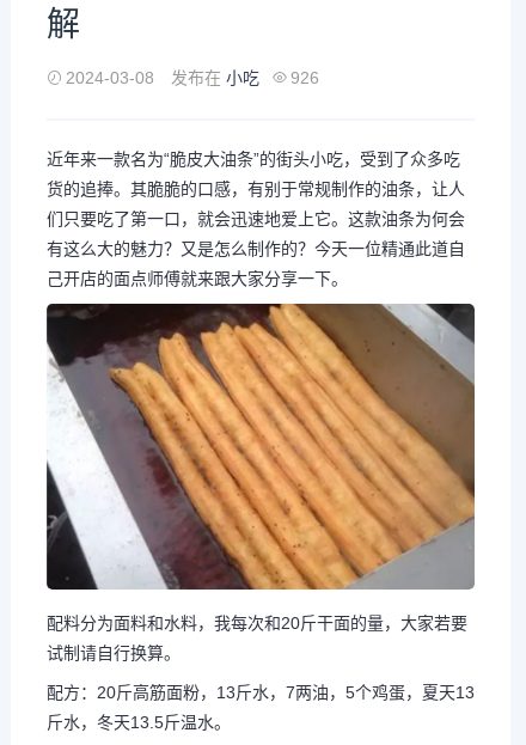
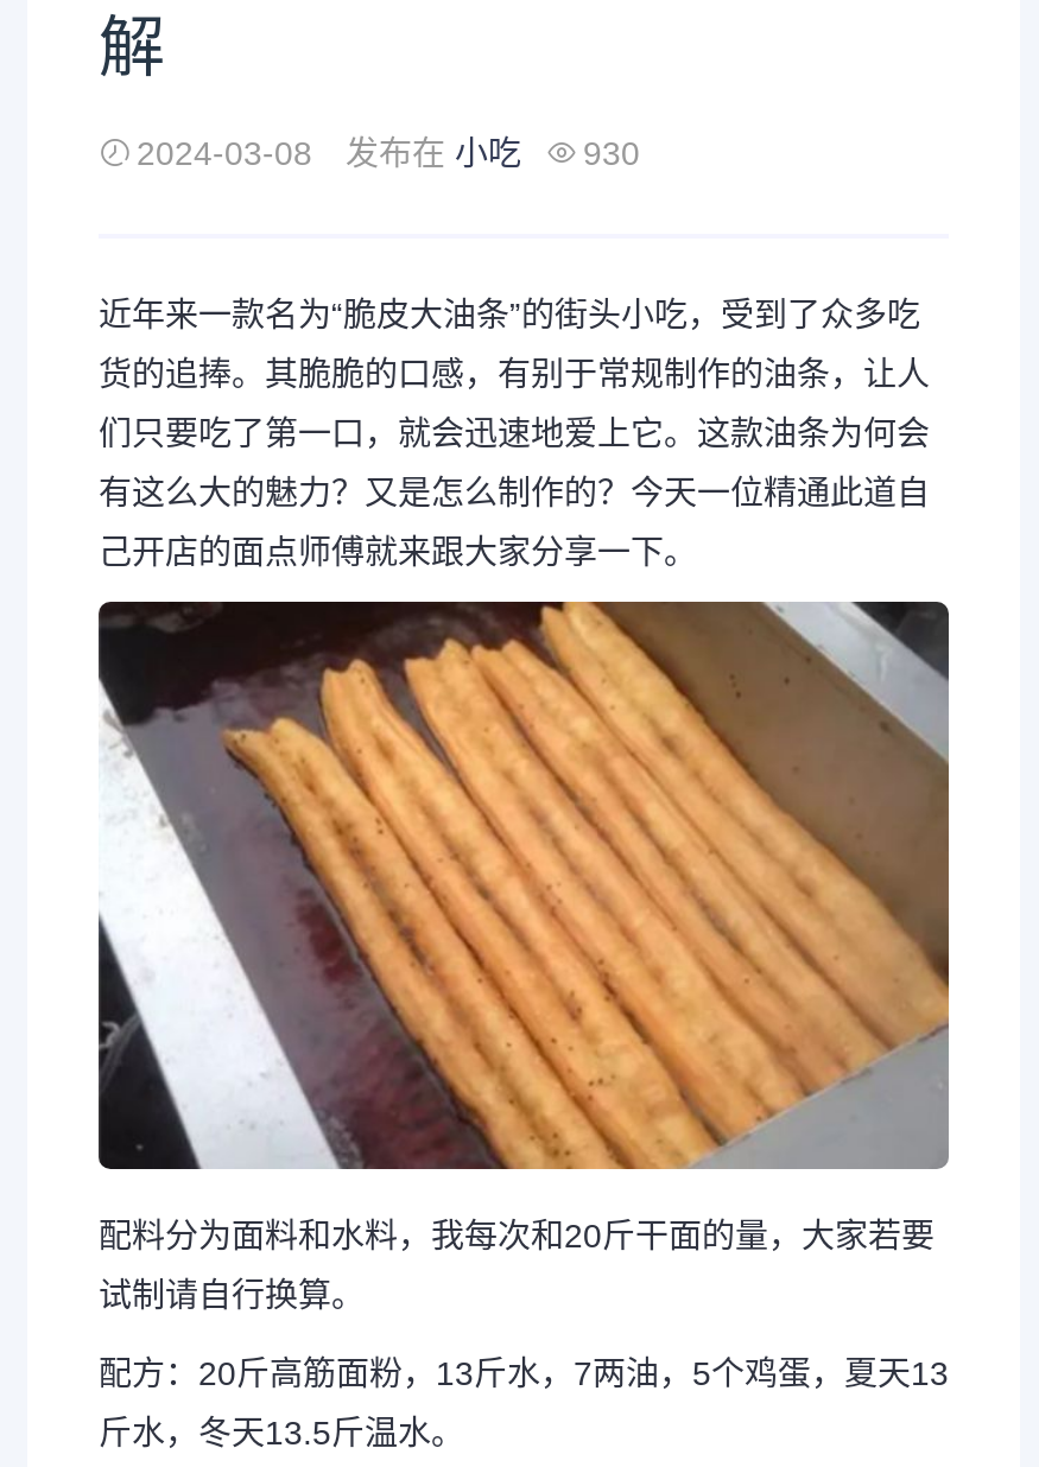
[66,68,319,87] 2024-03-08 发布在小吃 926 -> [137,134,640,172] 2024-03-08 发布在小吃 930

